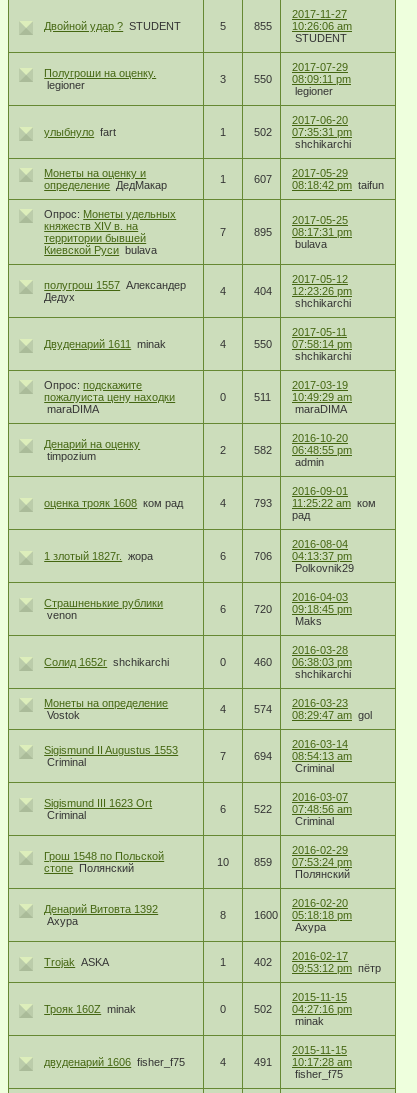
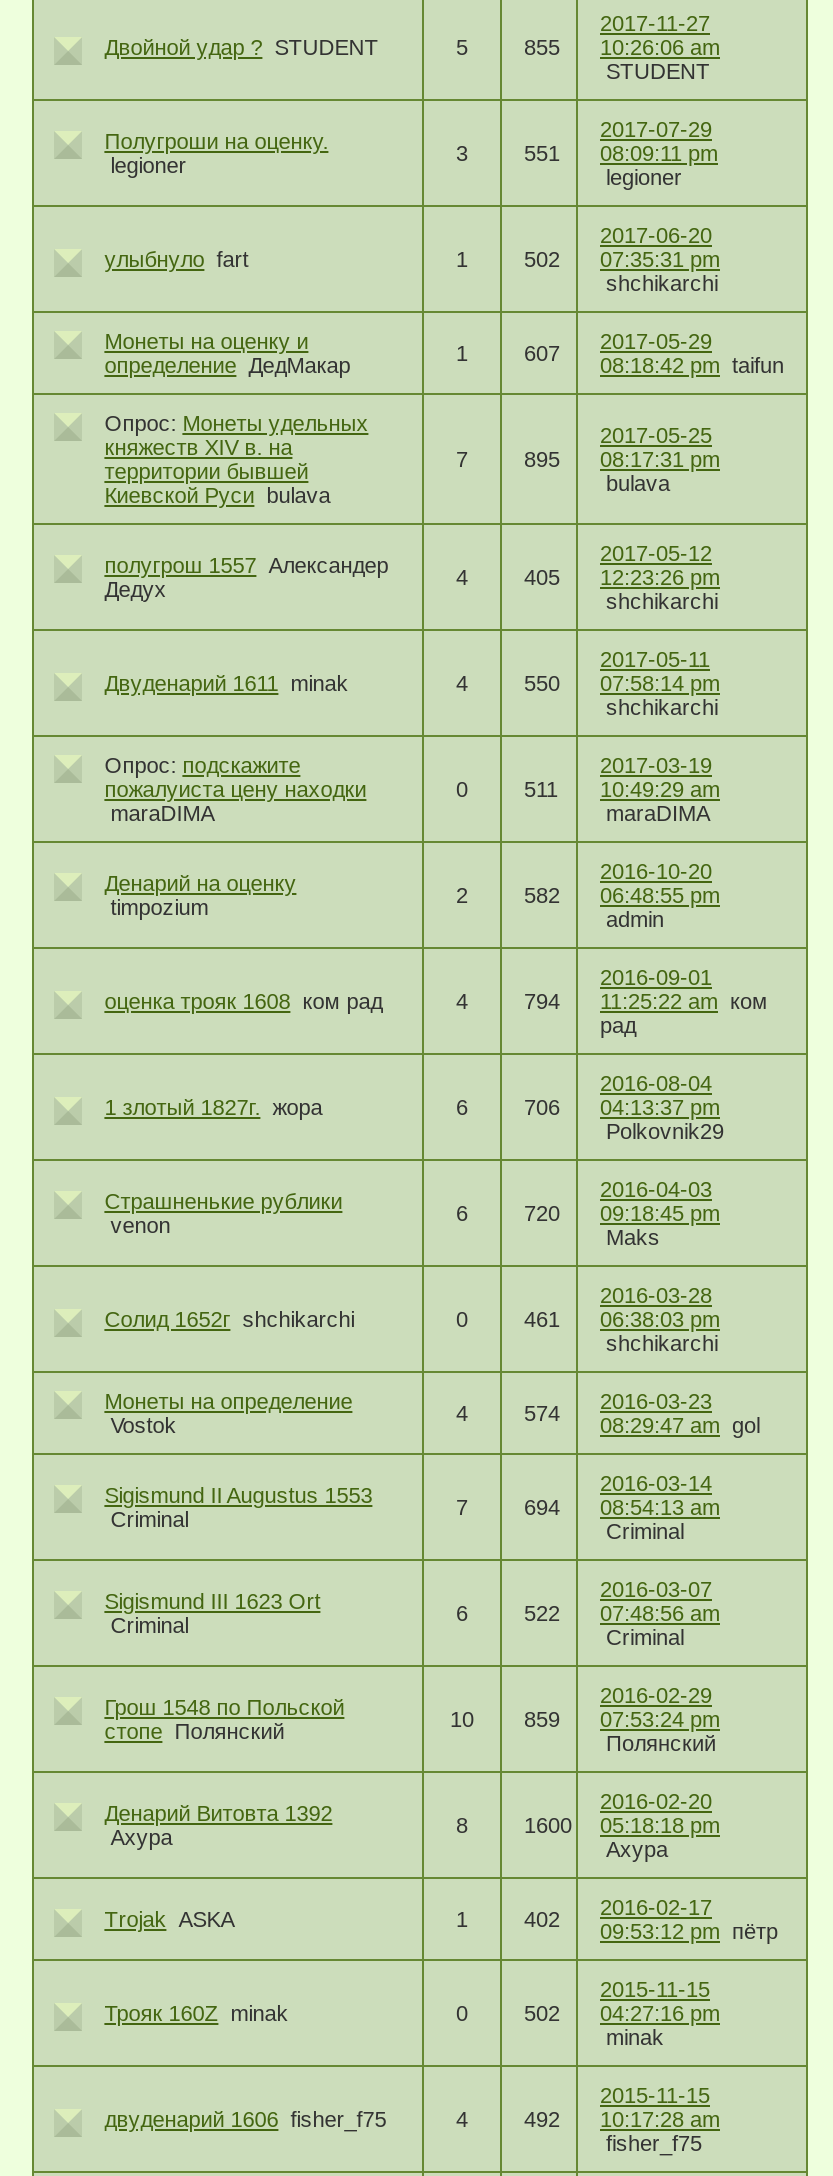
[254,73,351,85] 550 08:09:11 pm -> [524,141,718,165] 551 08:09:11 pm
[254,285,352,297] 404 12:23:26 pm -> [524,565,720,589] 405 12:23:26 pm
[254,497,376,509] 793 11:25:22 am ком -> [524,989,768,1013] 794 11:25:22 am ком
[254,656,352,668] 460 06:38:03 pm -> [524,1307,720,1331] 461 06:38:03 pm
[254,1056,352,1068] 491 10:17:28 am -> [524,2107,720,2131] 492 10:17:28 am

